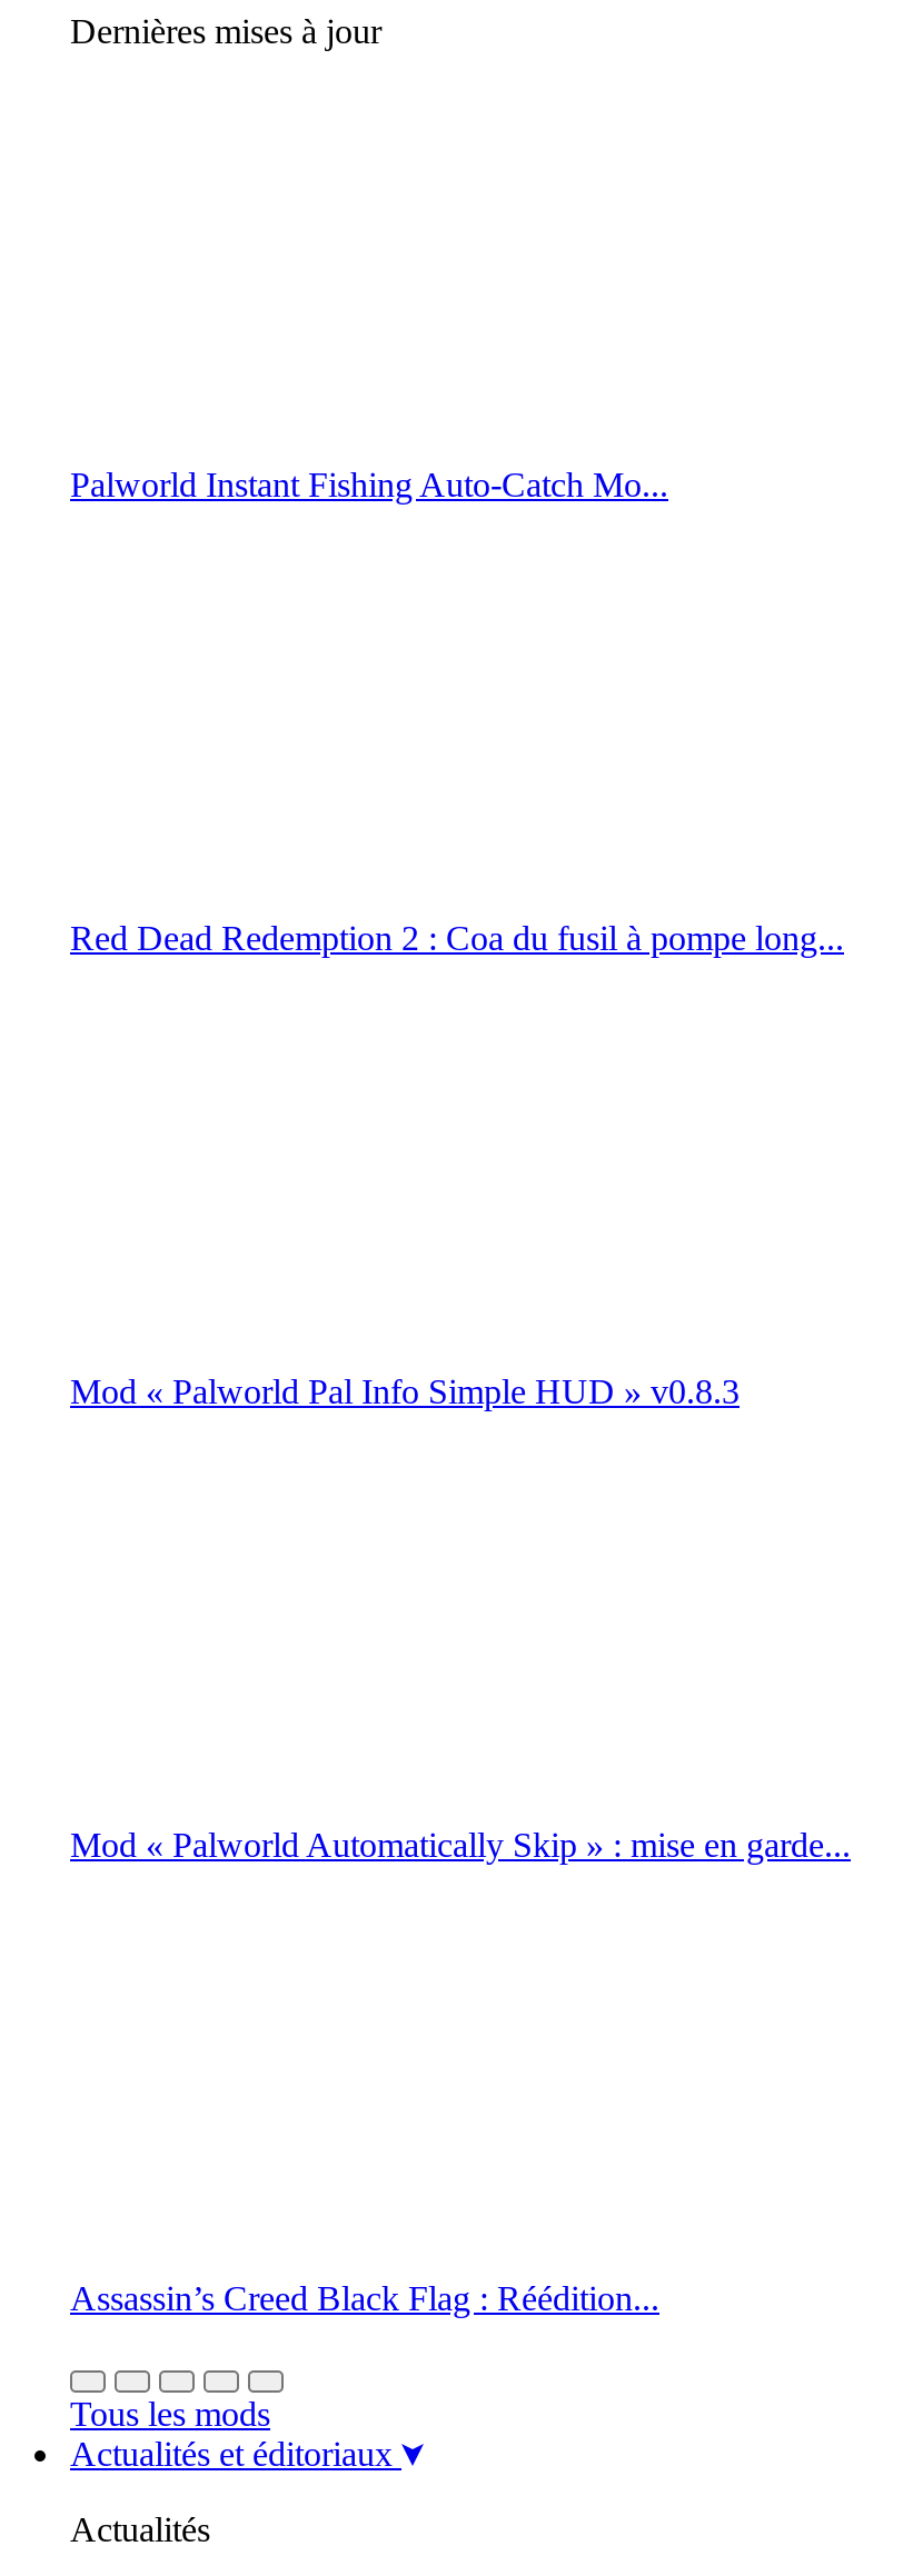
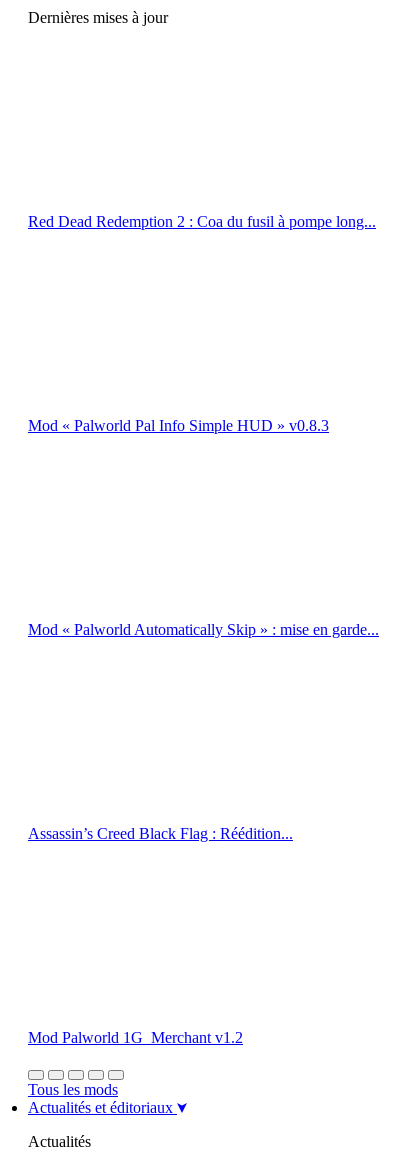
[70,466,668,503] Palworld Instant Fishing Auto-Catch Mo... -> none
moved [70,919,851,2317] -> [28,213,379,842]: Red Dead Redemption 2 : Coa du fusil à pompe long... | Mod « Palworld Pal Info Simple HUD » v0.8.3 | Mod « Palworld Automatically Skip » : mise en garde... | Assassin’s Creed Black Flag : Réédition...
none -> [28,1029,243,1046] Mod Palworld 1G_Merchant v1.2

